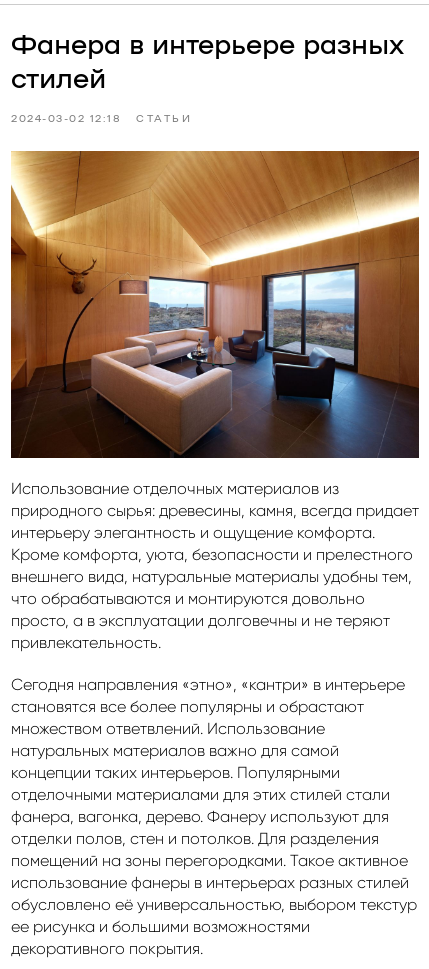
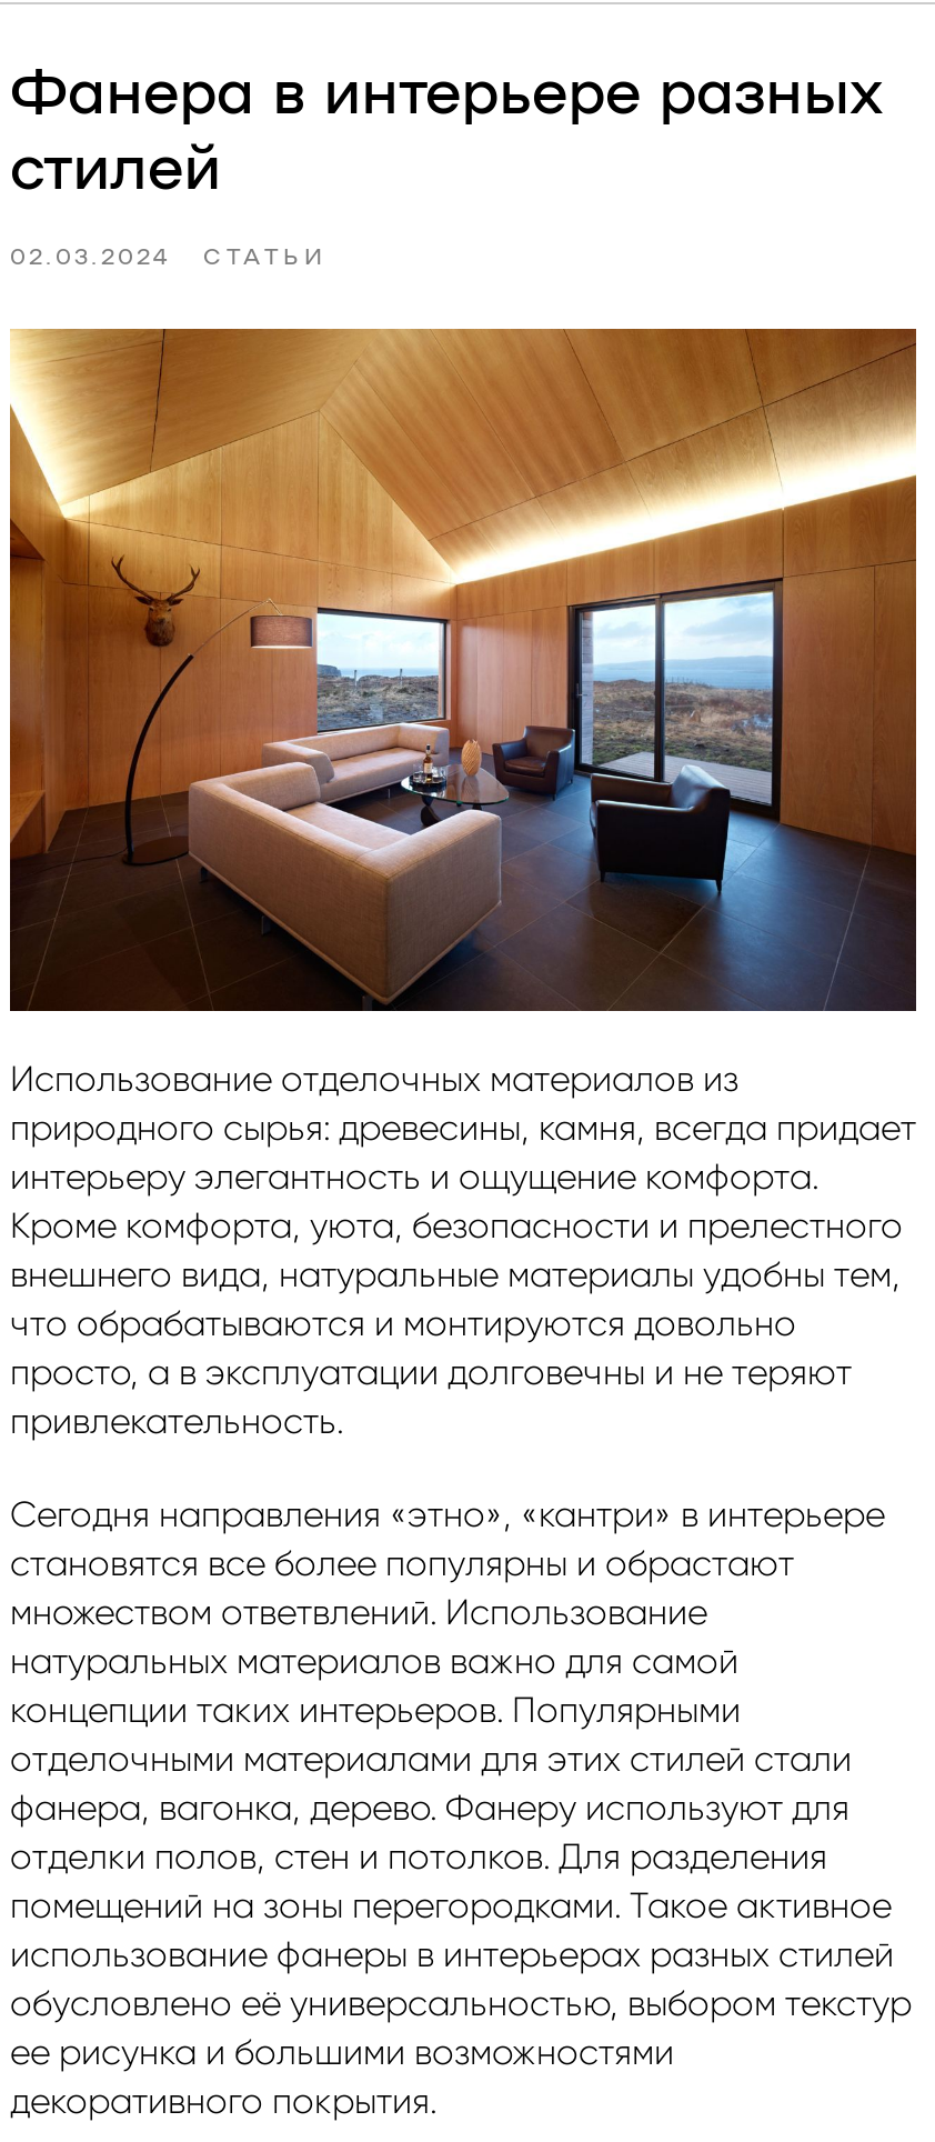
[11,112,192,124] 2024-03-02 12:18 СТАТЬИ -> [10,242,328,269] 02.03.2024 СТАТЬИ

